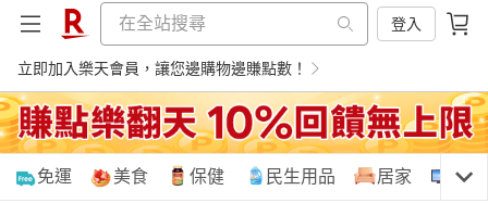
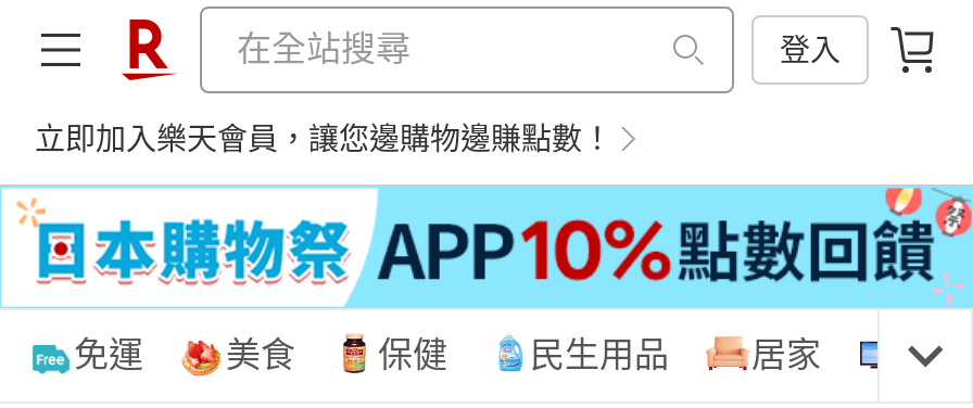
[3,91,485,154] [image] -> [7,184,966,310] [image]

